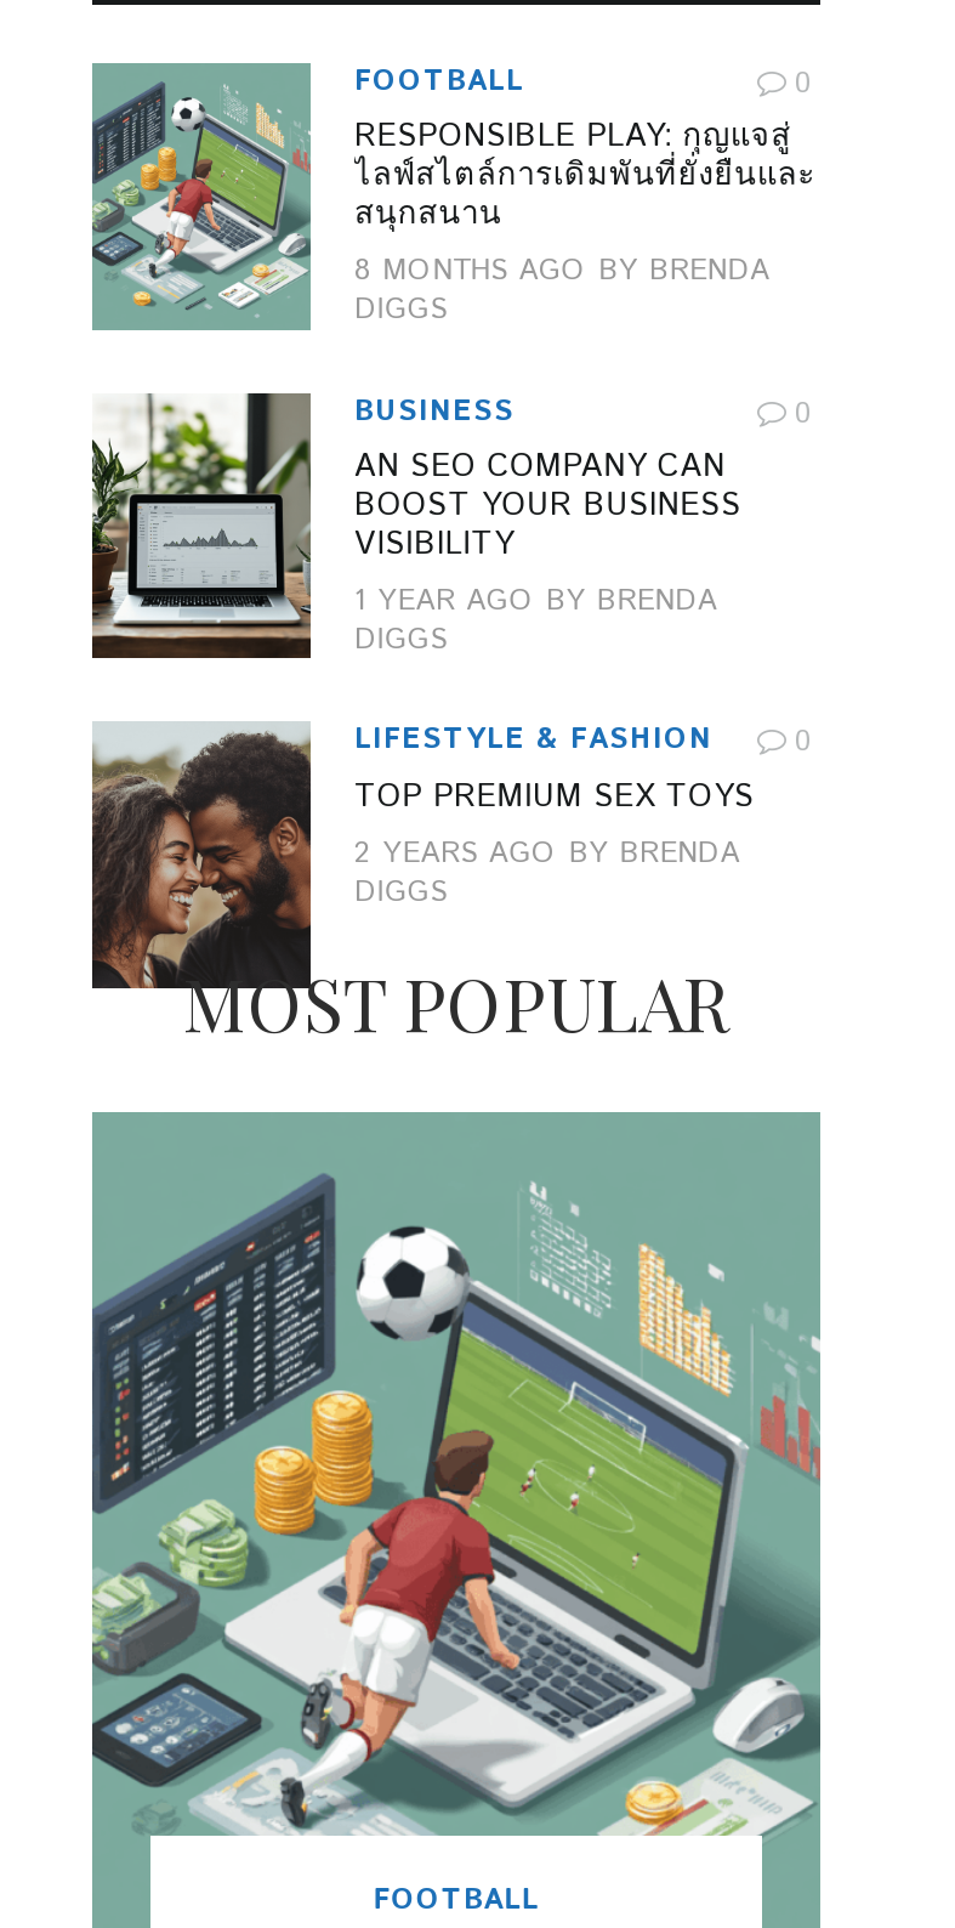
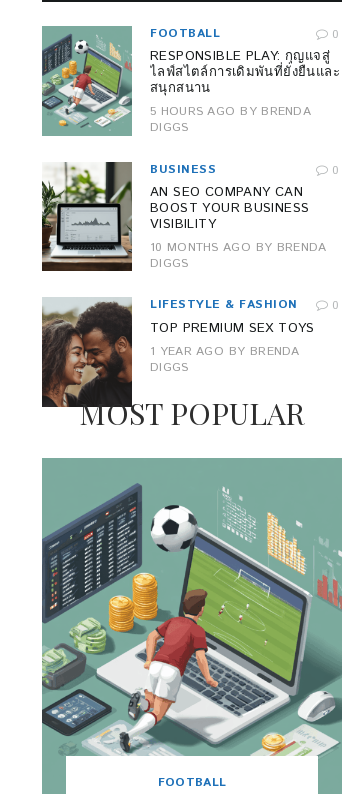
[354,251,770,292] 8 MONTHS AGO BY BRENDA -> [150,103,311,120] 5 HOURS AGO BY BRENDA
moved [354,581,718,622] -> [150,343,300,360]: 1 YEAR AGO BY BRENDA
none -> [150,239,327,256] 10 MONTHS AGO BY BRENDA
[354,833,740,874] 2 YEARS AGO BY BRENDA -> none

